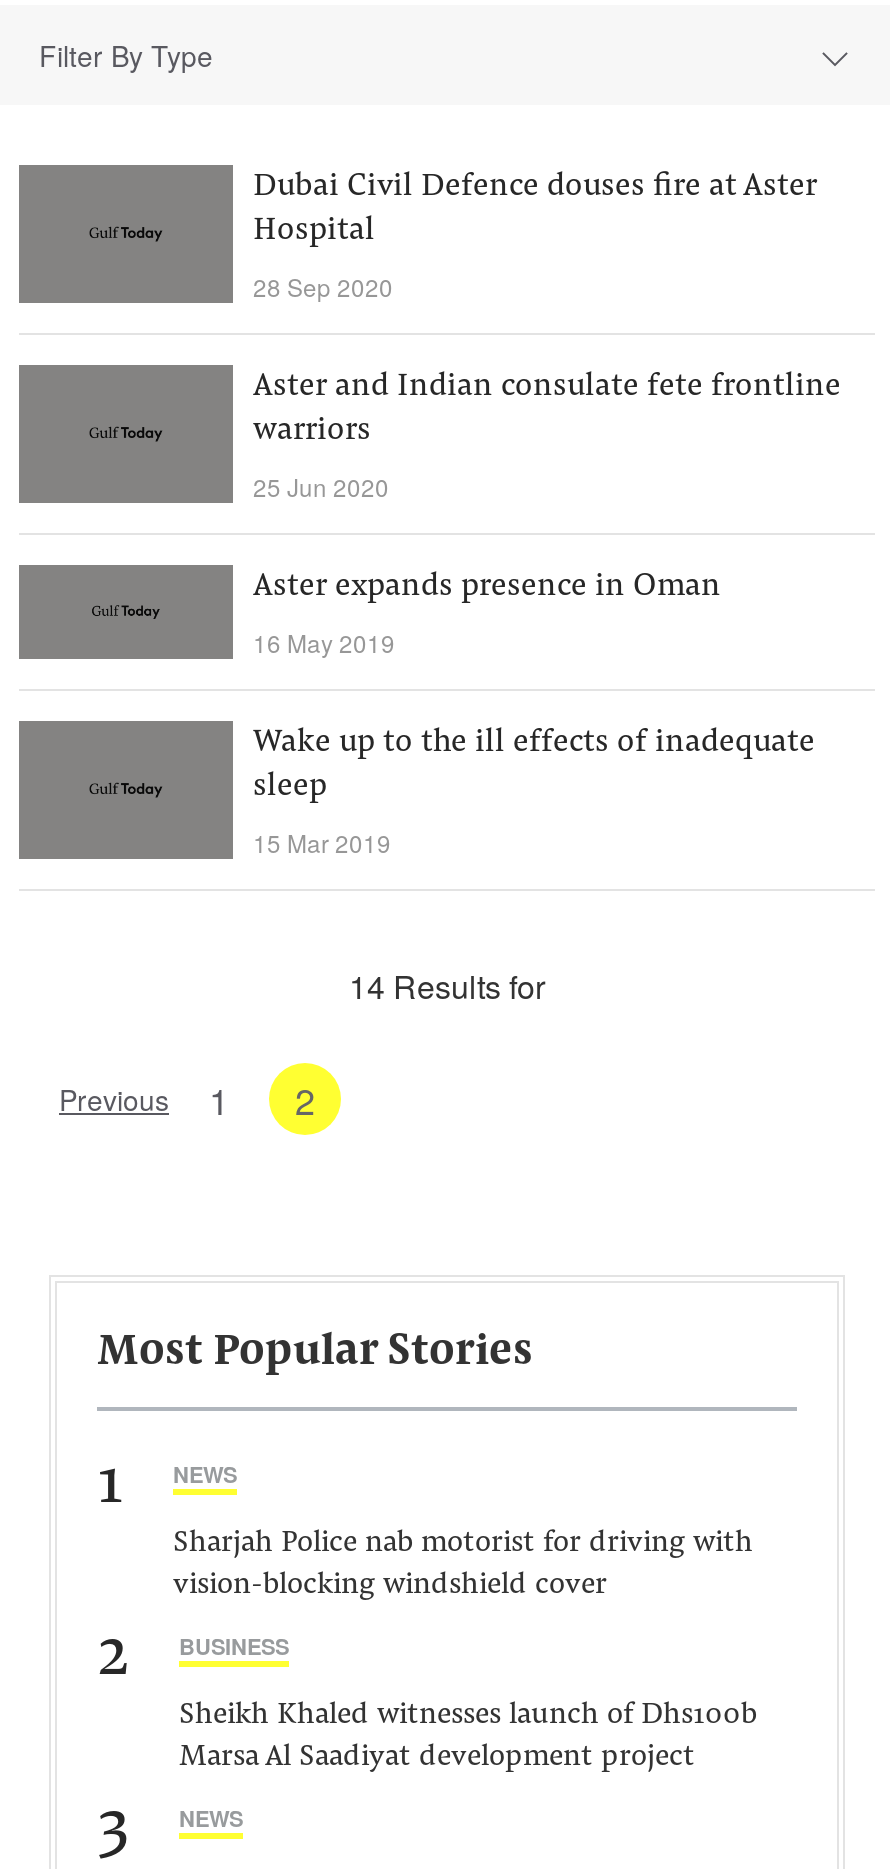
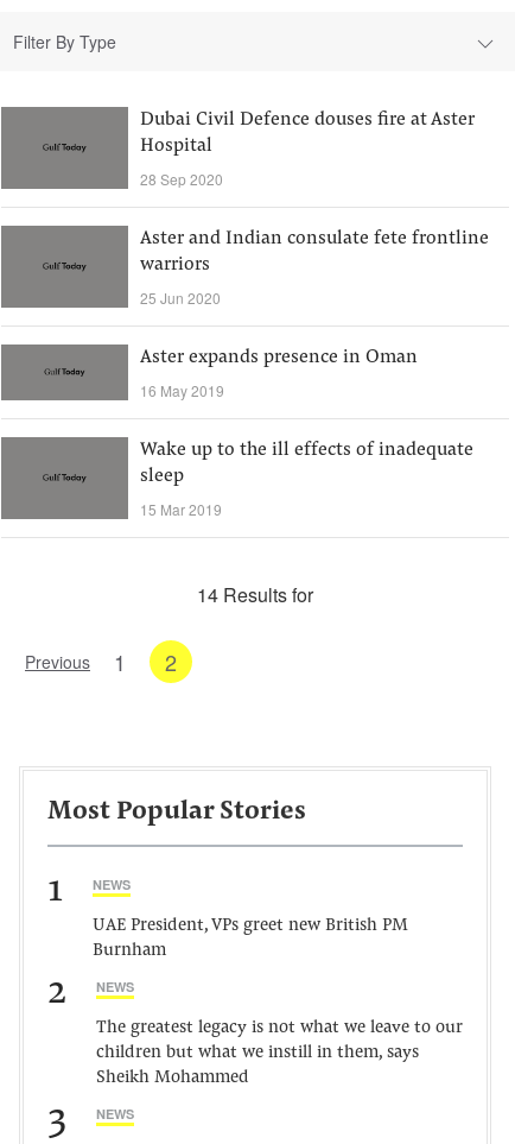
[173,1529,753,1601] Sharjah Police nab motorist for driving with | vision-blocking windshield cover -> [93,917,408,960] UAE President, VPs greet new British PM | Burnham
[179,1631,289,1661] BUSINESS -> [96,978,134,996] NEWS
[179,1701,757,1773] Sheikh Khaled witnesses launch of Dhs100b | Marsa Al Saadiyat development project -> [96,1019,463,1087] The greatest legacy is not what we leave to our | children but what we instill in them, says | Sheikh Mohammed

